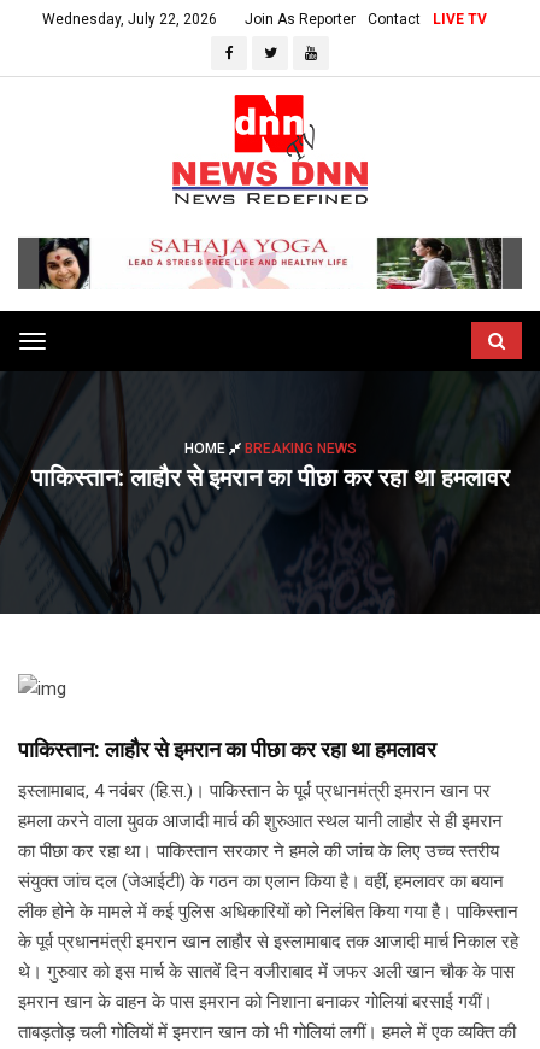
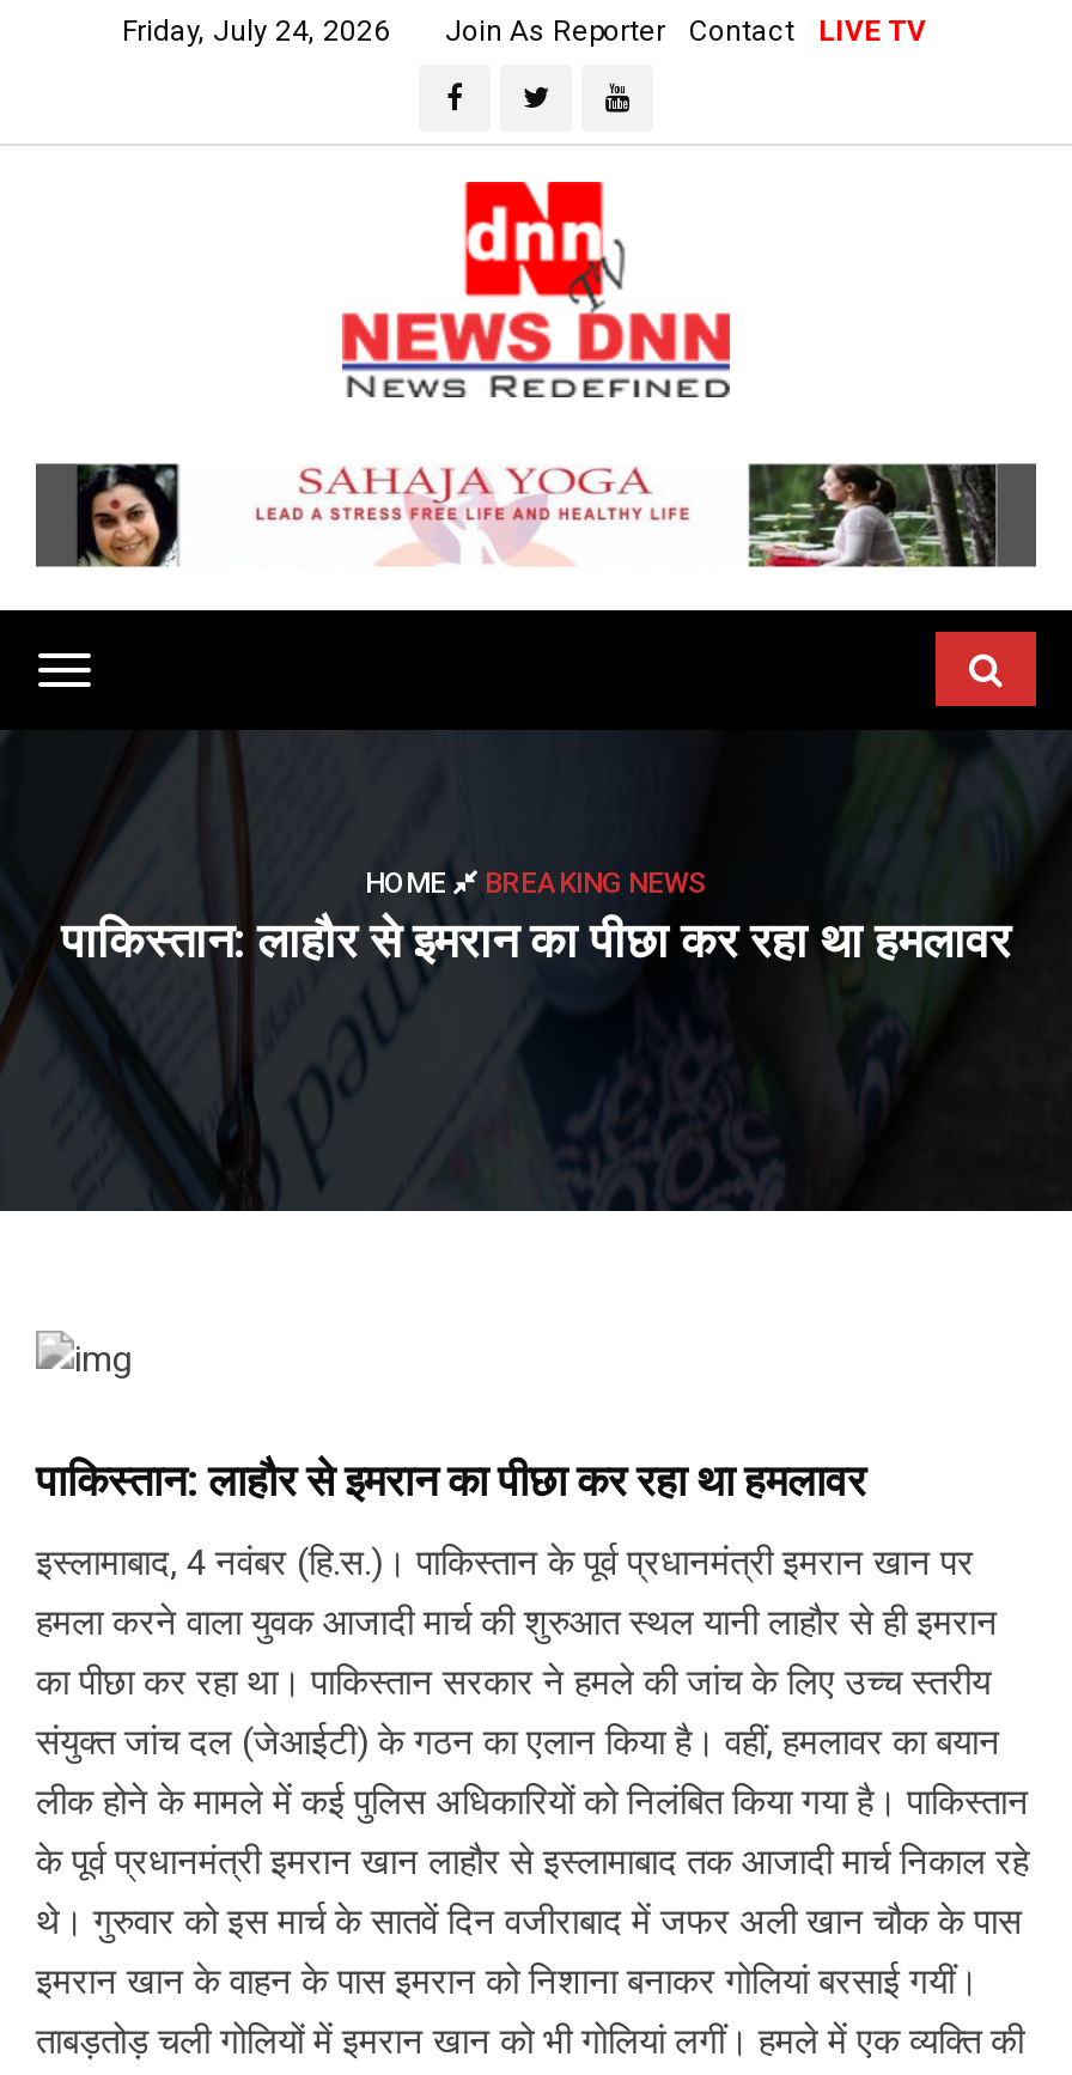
[42,11,216,28] Wednesday, July 22, 2026 -> [122,14,390,48] Friday, July 24, 2026

